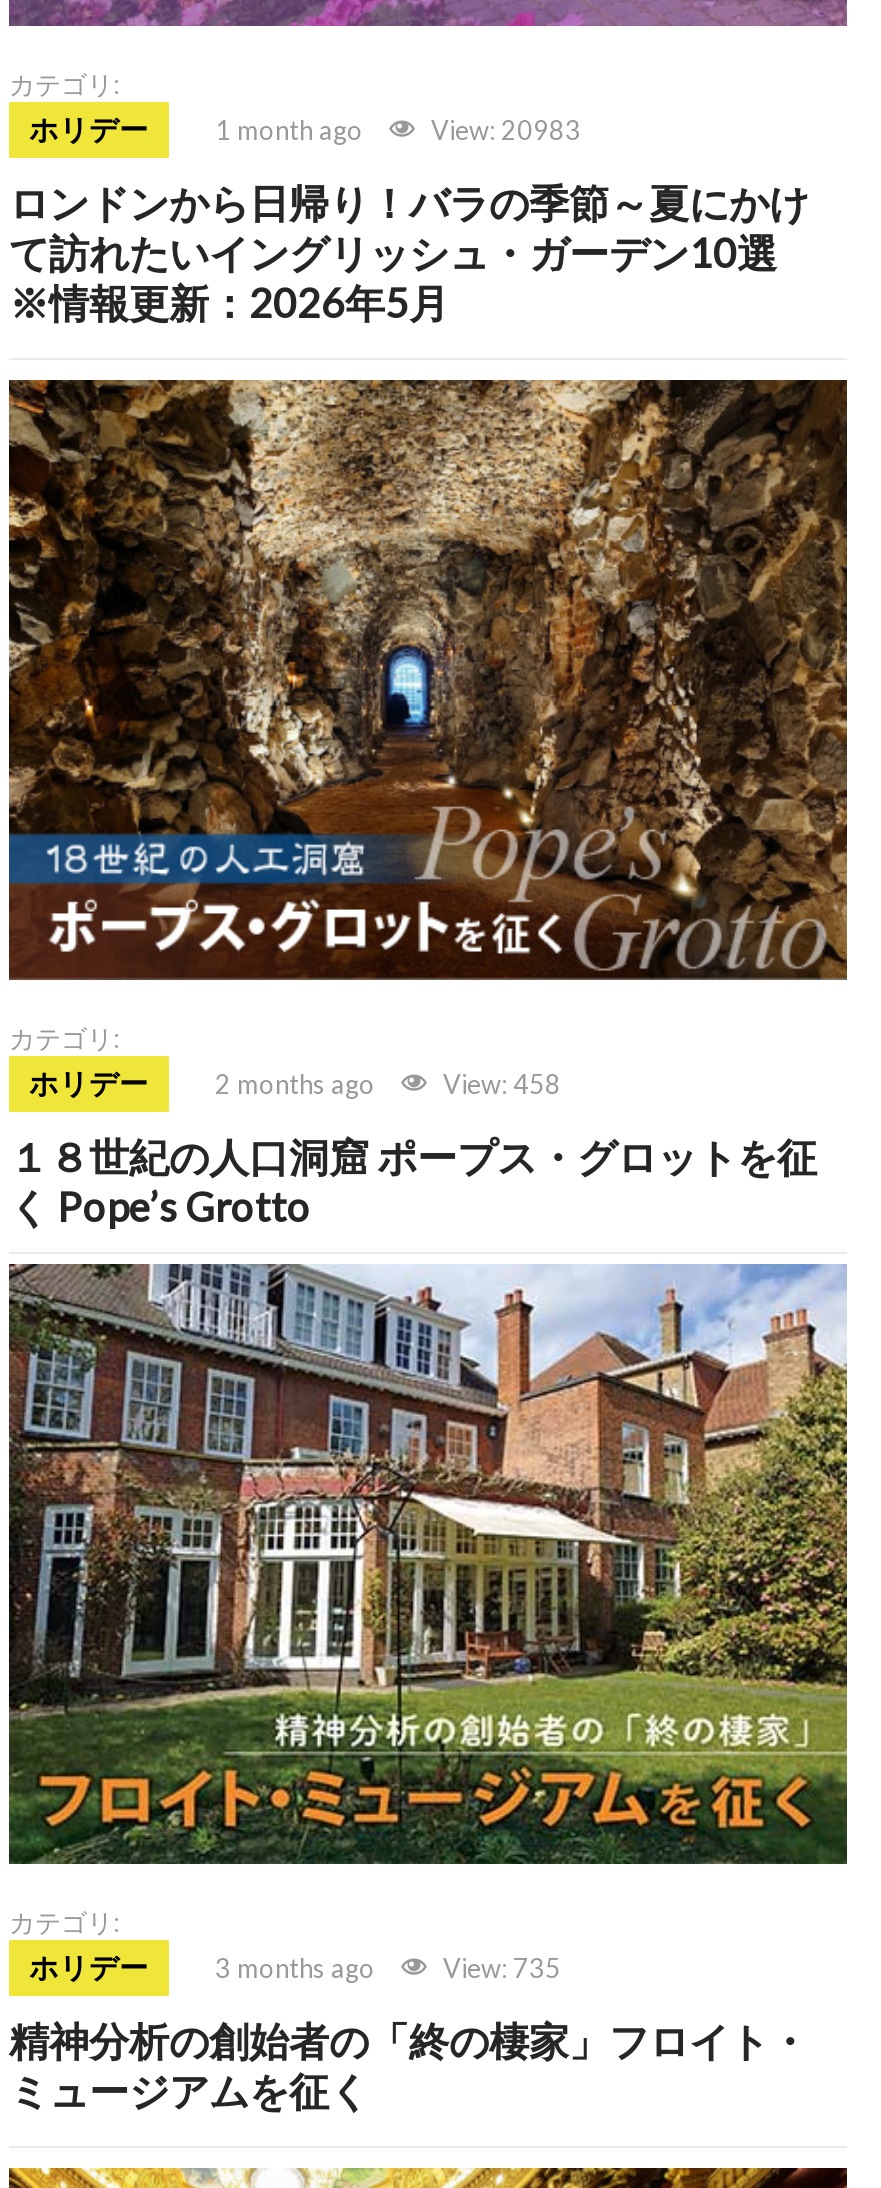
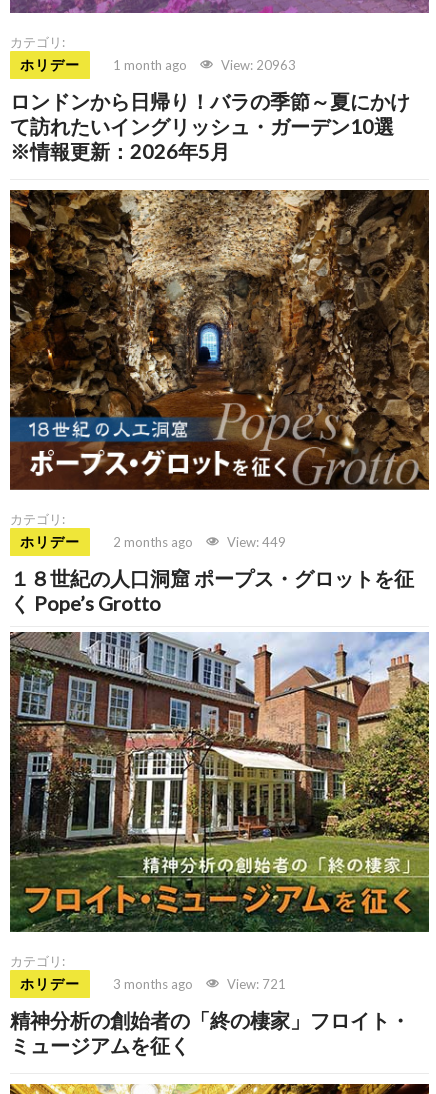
[431,113,581,145] View: 20983 -> [221,57,296,73] View: 20963
[443,1067,561,1099] View: 458 -> [227,534,286,550] View: 449
[443,1951,561,1983] View: 735 -> [227,976,286,992] View: 721

